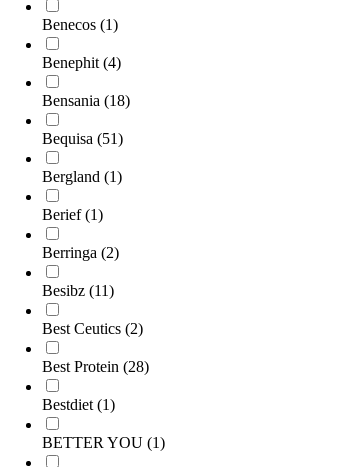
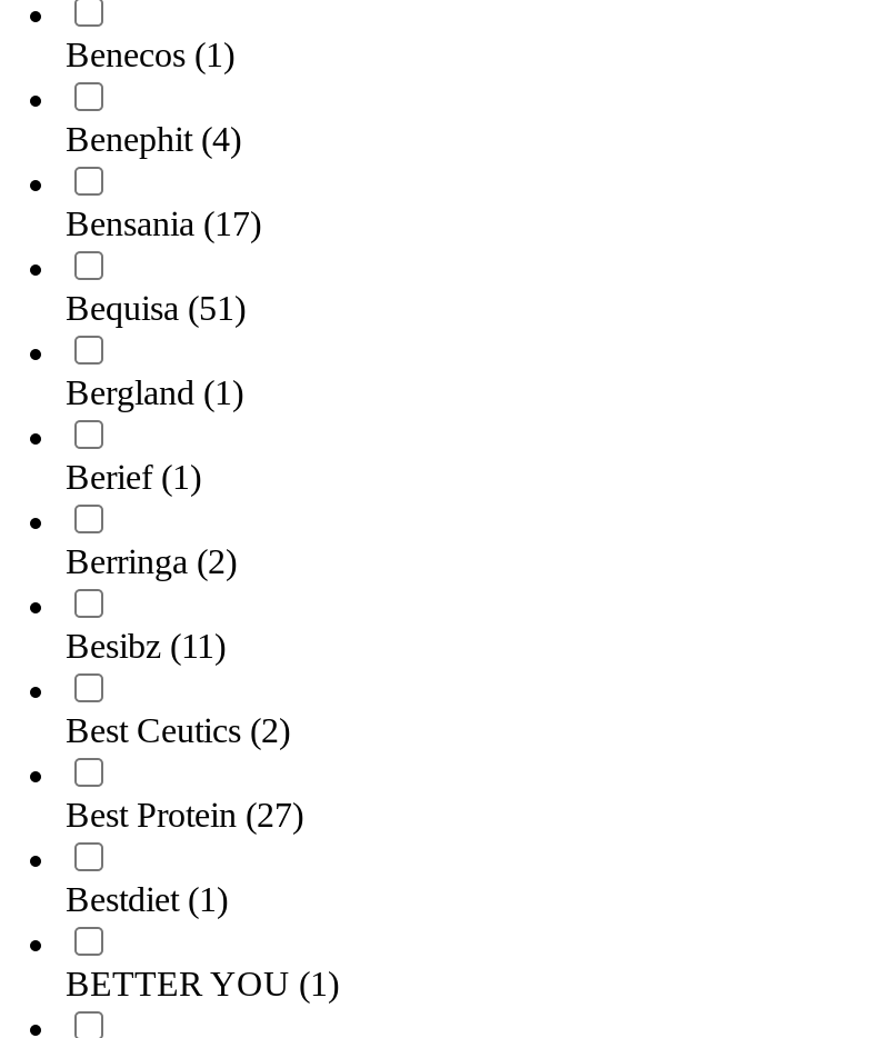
[42,92,130,109] Bensania (18) -> [66,204,261,242] Bensania (17)
[42,358,149,375] Best Protein (28) -> [66,796,303,833] Best Protein (27)

